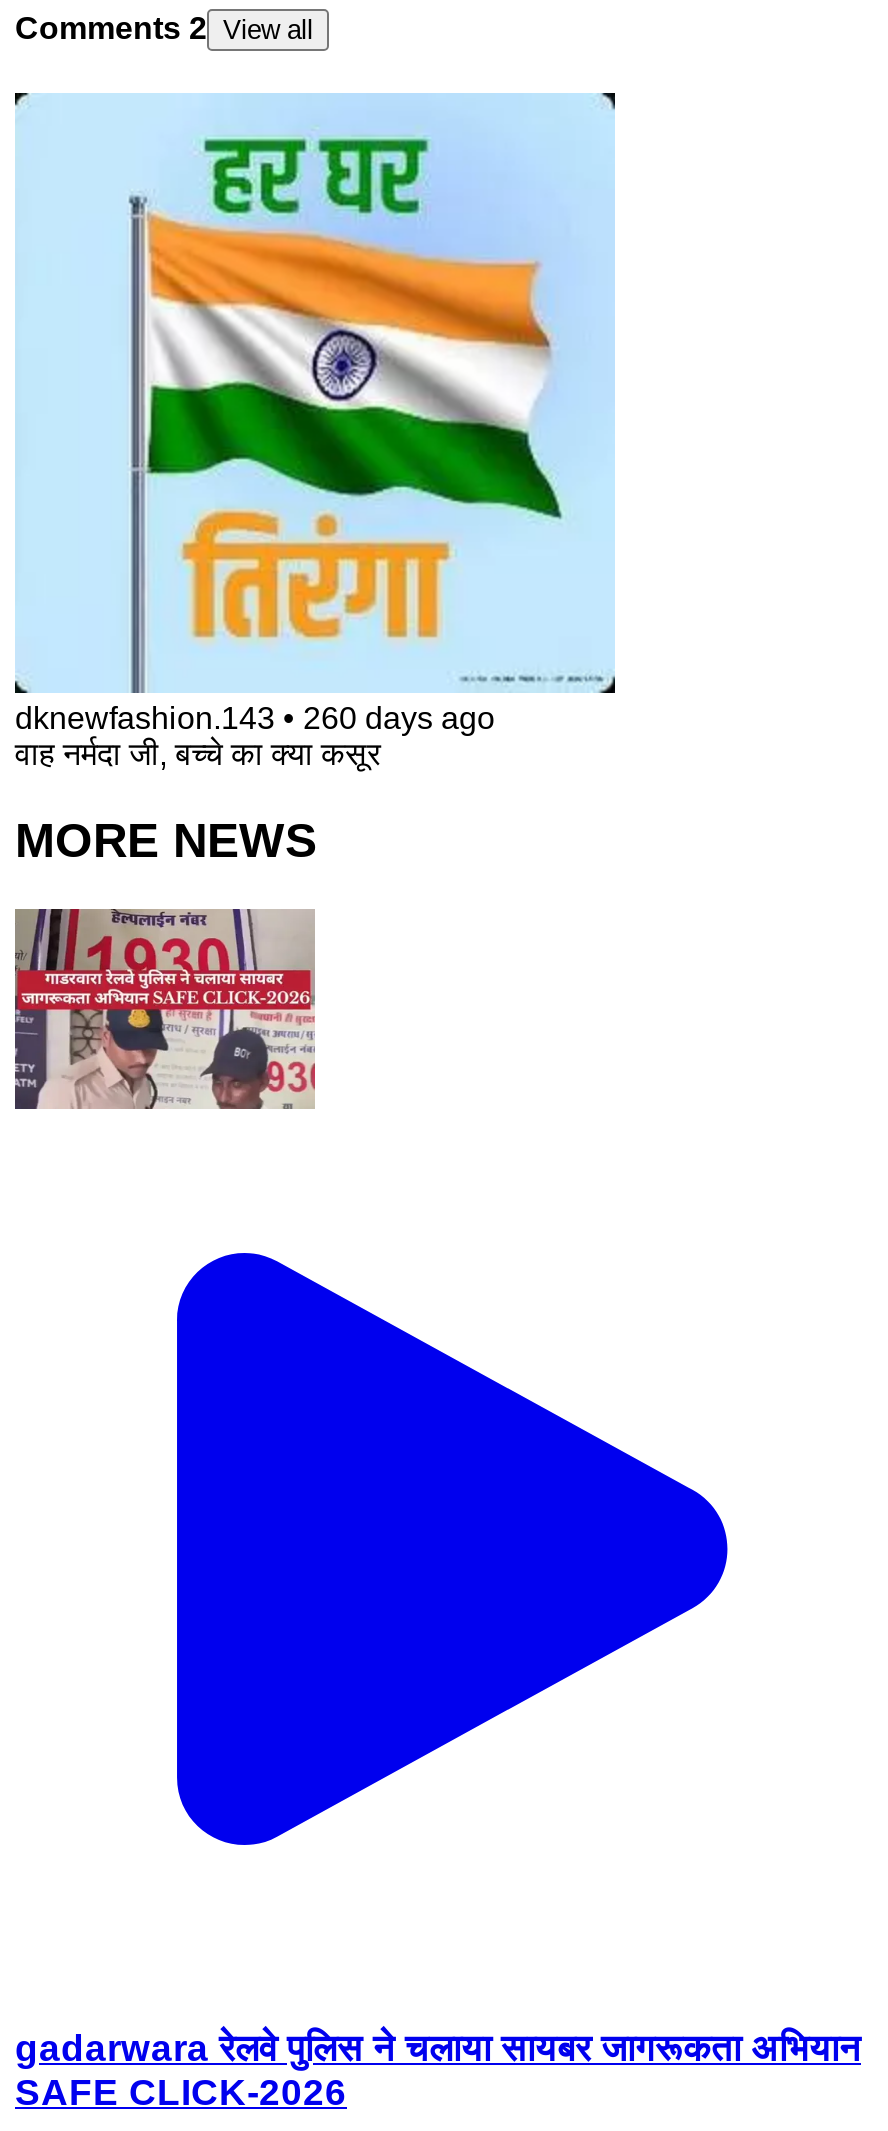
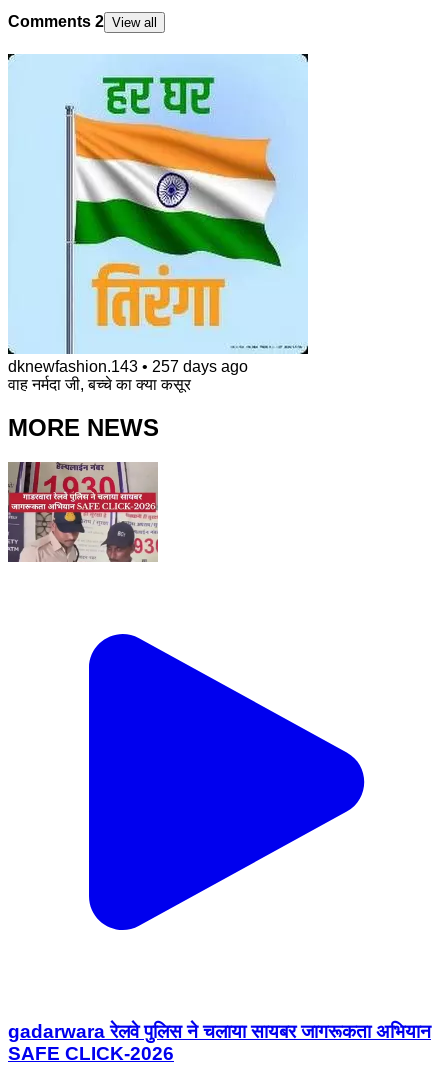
[15,702,495,736] dknewfashion.143 • 260 days ago -> [8,358,248,375] dknewfashion.143 • 257 days ago

